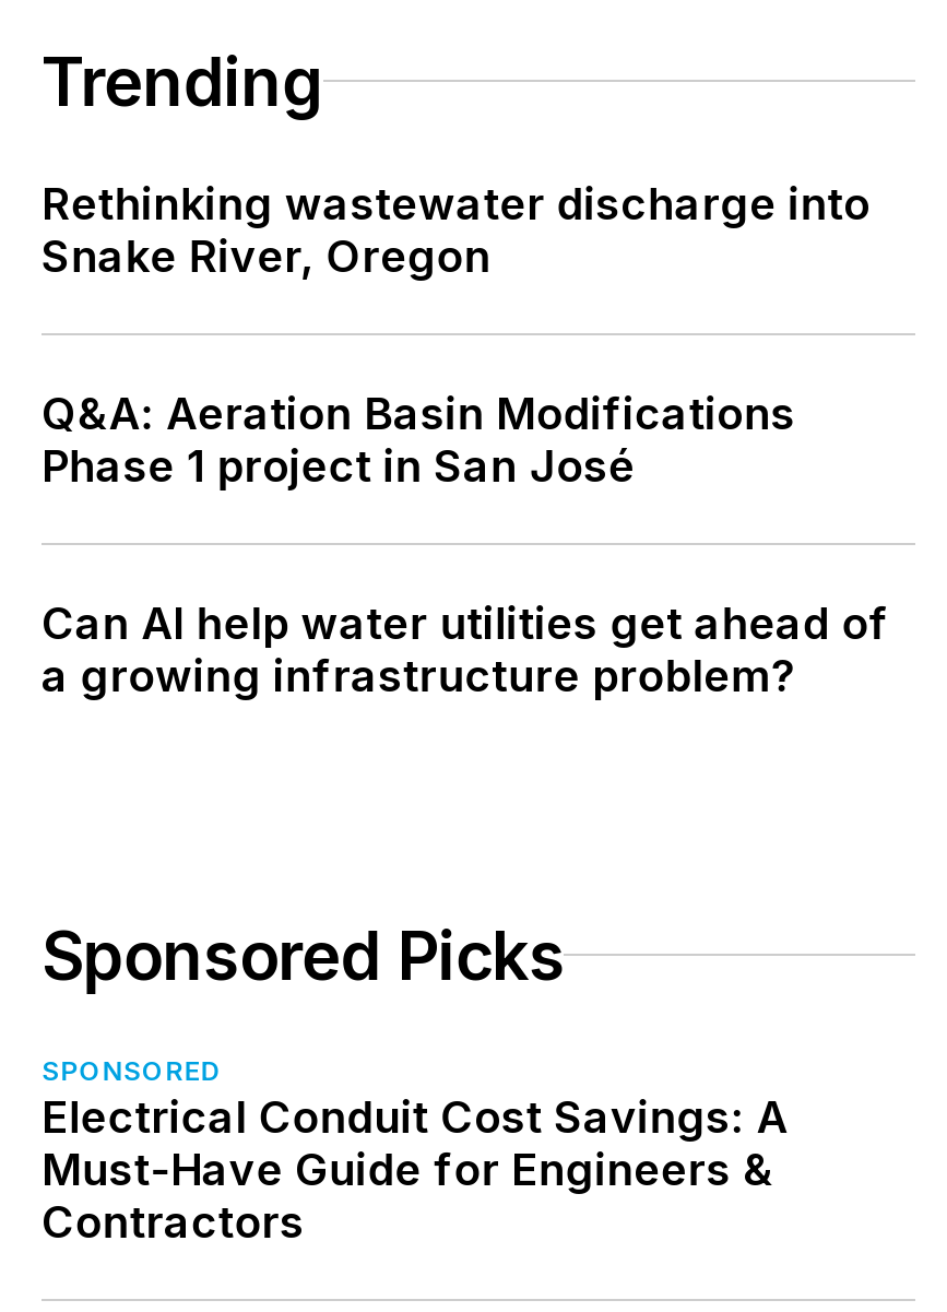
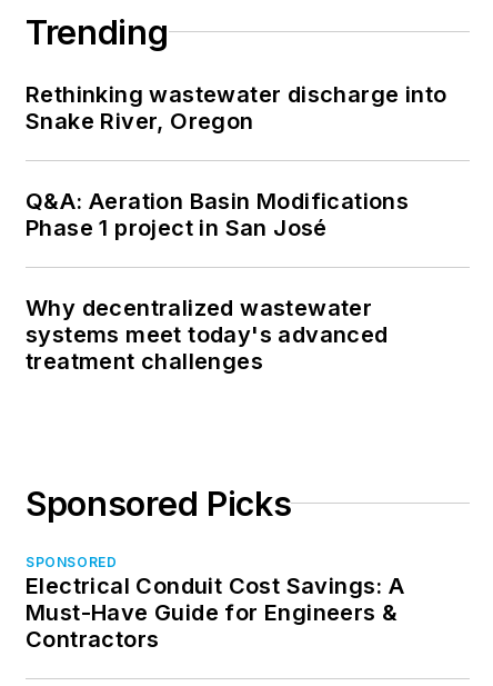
[42,597,889,702] Can AI help water utilities get ahead of | a growing infrastructure problem? -> [26,294,388,374] Why decentralized wastewater | systems meet today's advanced | treatment challenges

